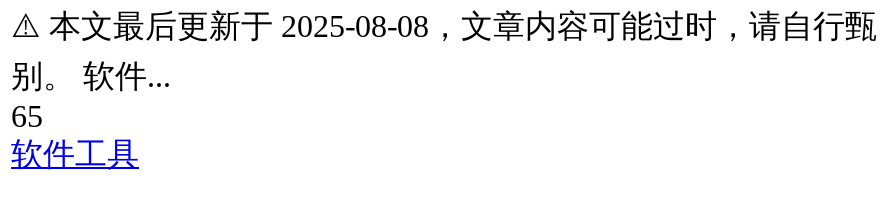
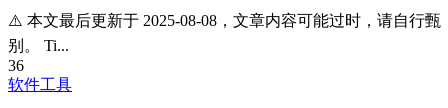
[11,60,171,134] 别。 软件... | 65 -> [8,37,69,74] 别。 Ti... | 36

